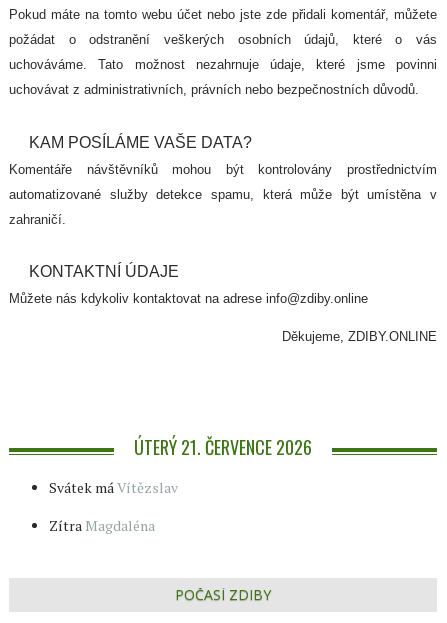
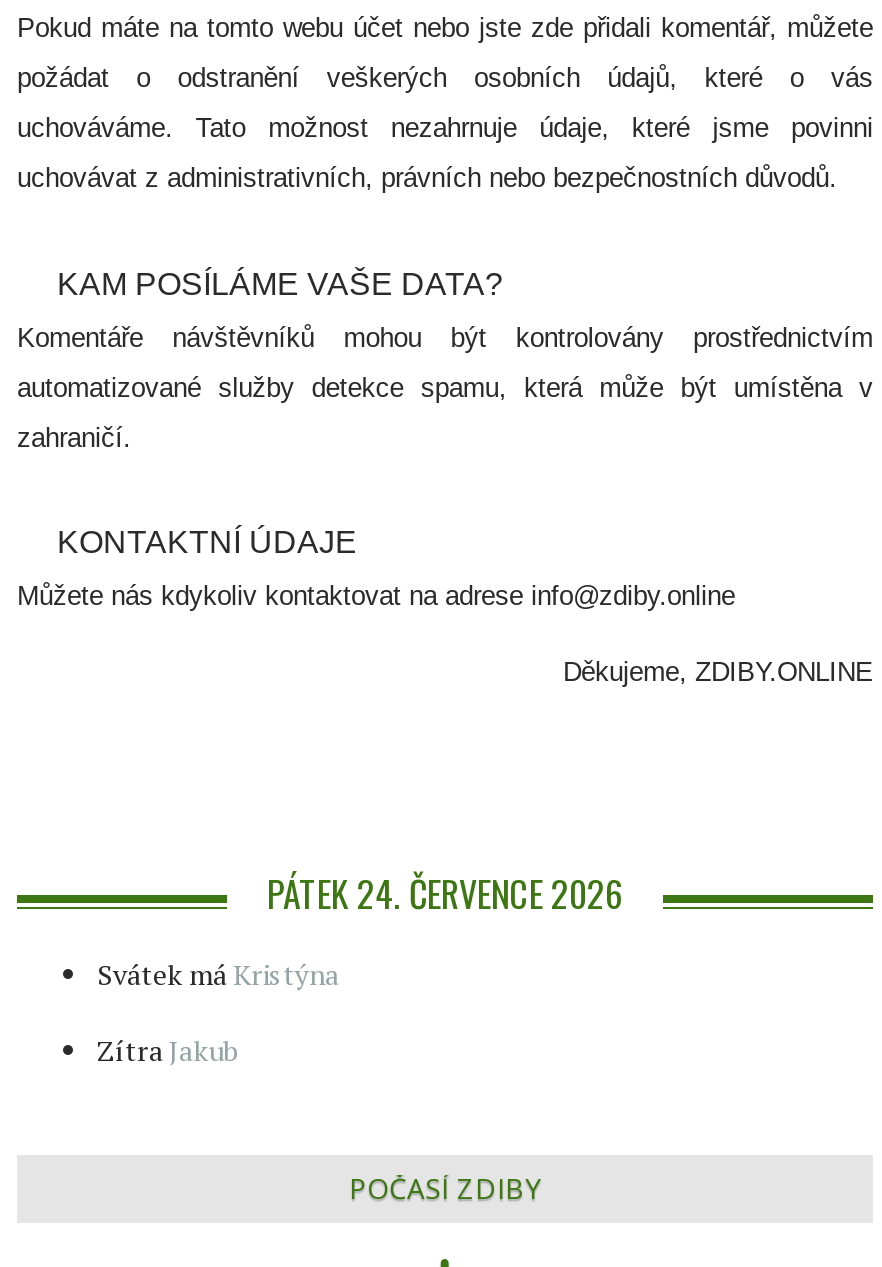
[134,434,312,460] ÚTERÝ 21. ČERVENCE 2026 -> [267,868,623,920] PÁTEK 24. ČERVENCE 2026
[49,478,178,497] Svátek má Vítězslav -> [97,956,339,994] Svátek má Kristýna
[49,516,155,535] Zítra Magdaléna -> [97,1031,239,1069] Zítra Jakub

